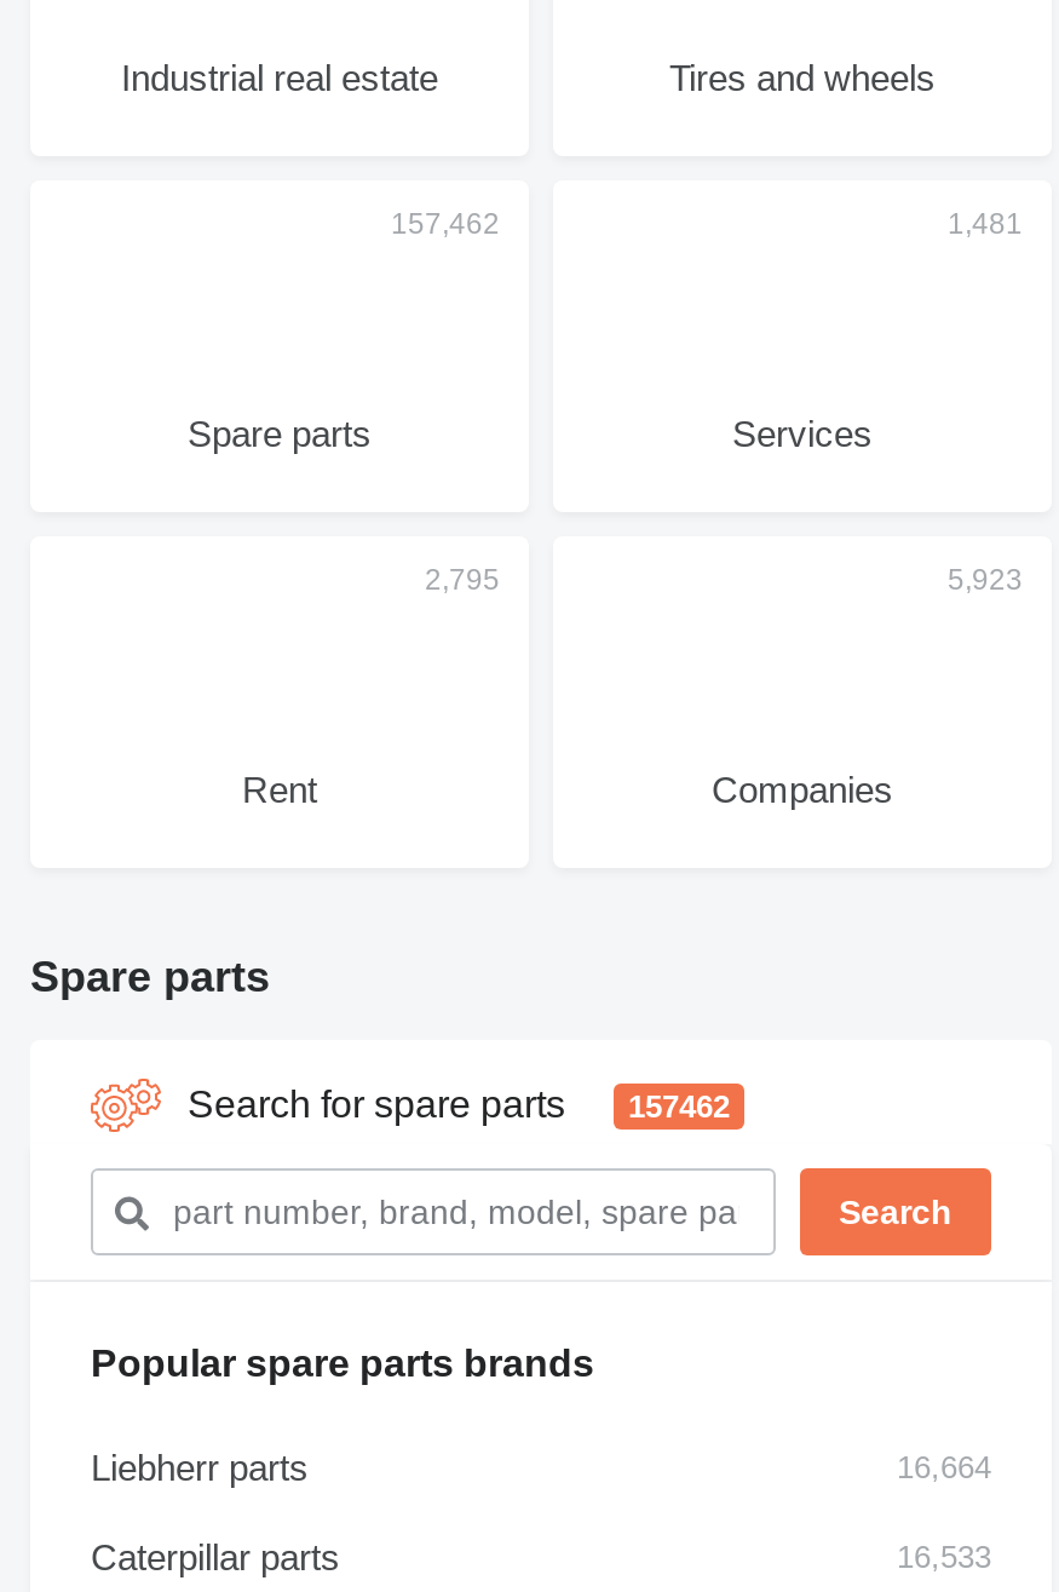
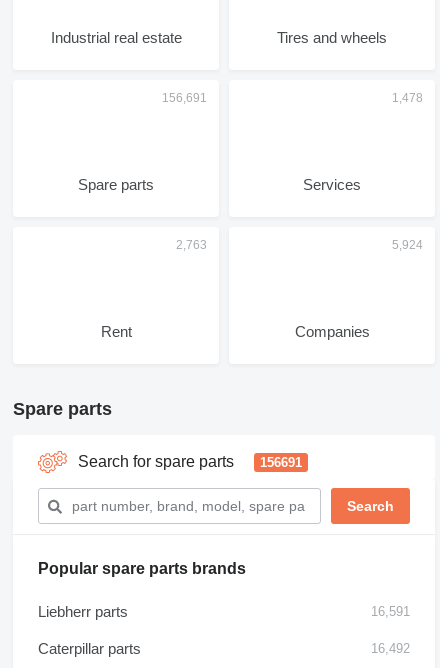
[188,1084,730,1125] Search for spare parts 157462 -> [78,453,302,470] Search for spare parts 156691
[897,1449,991,1485] 16,664 -> [371,604,410,619] 16,591
[897,1539,991,1575] 16,533 -> [371,641,410,656] 16,492

